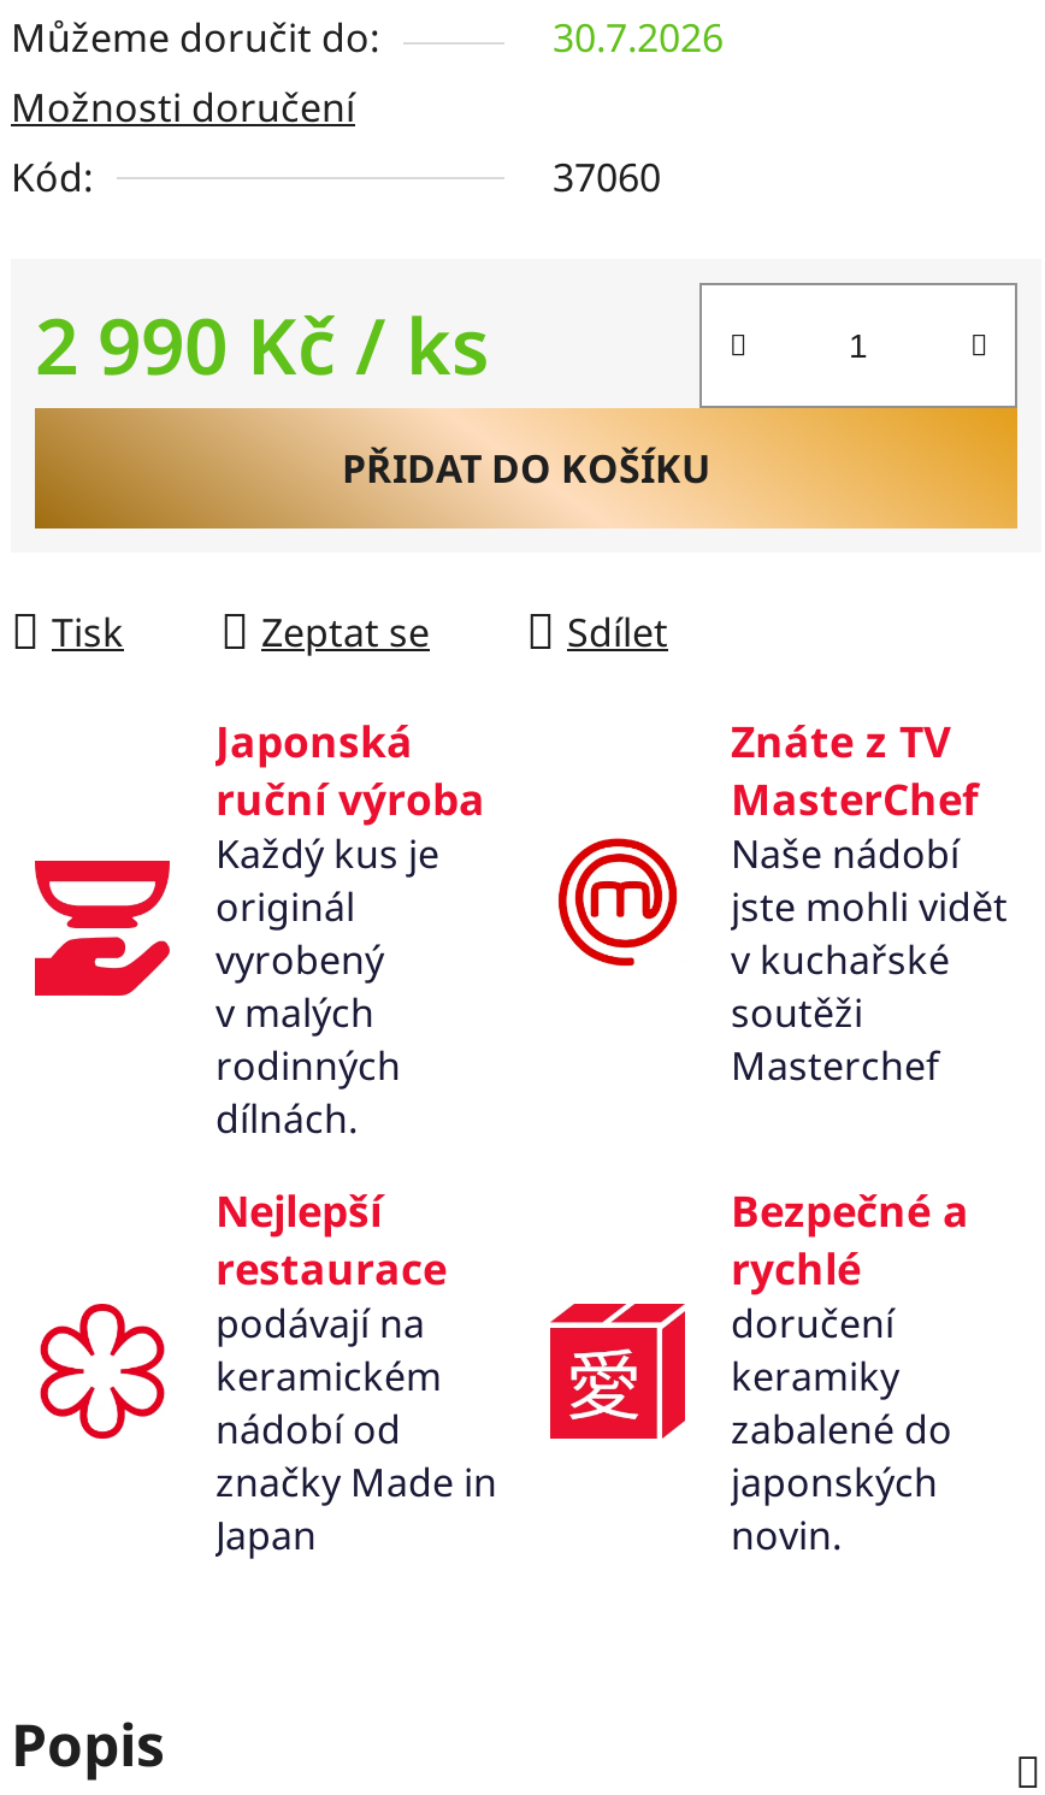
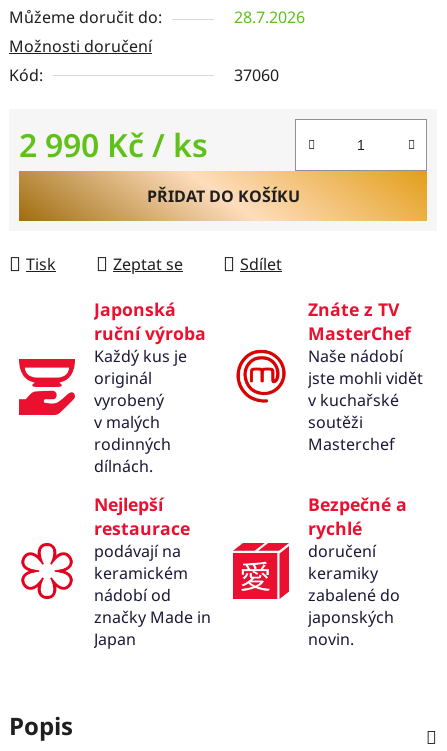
[553,10,724,63] 30.7.2026 -> [234,6,305,28] 28.7.2026

